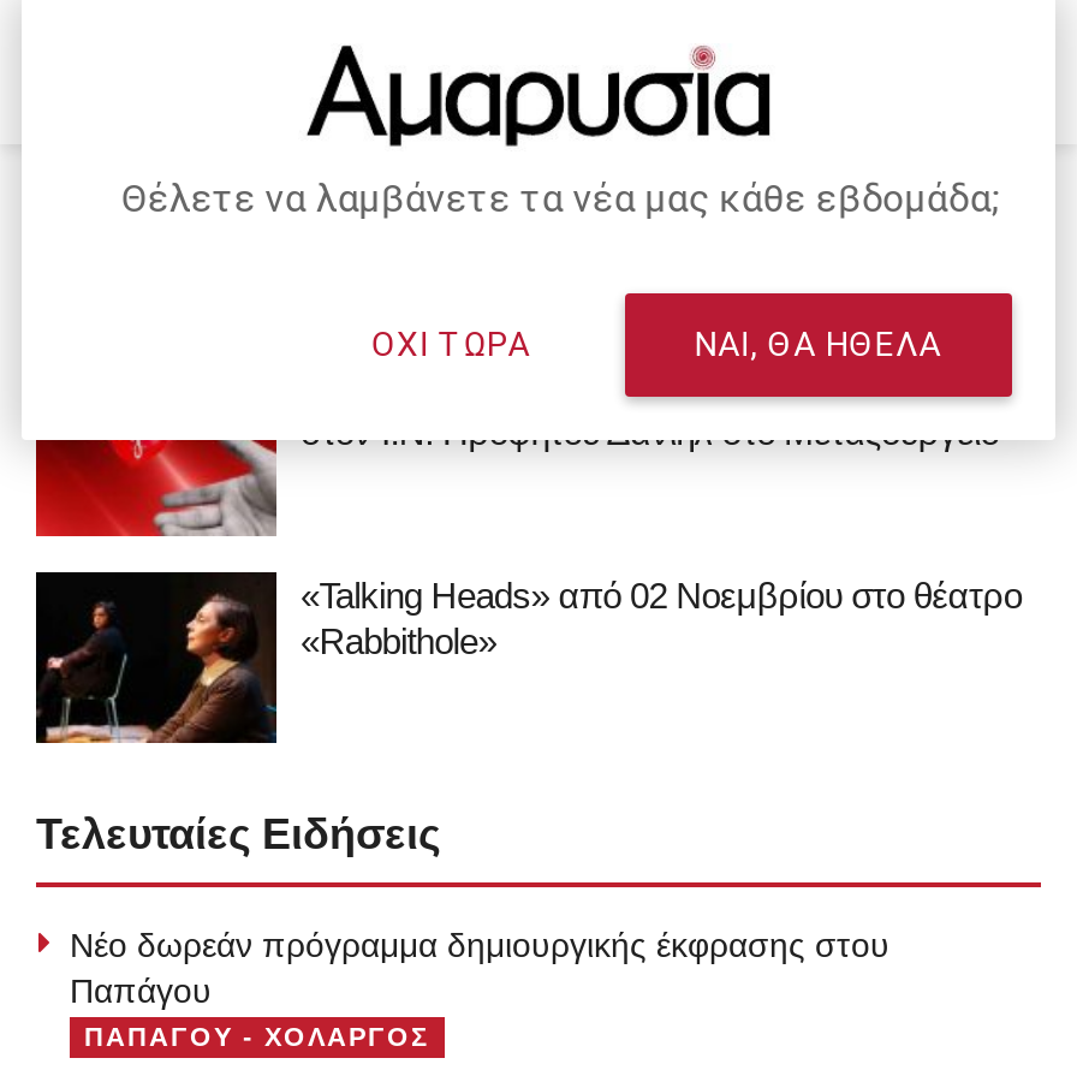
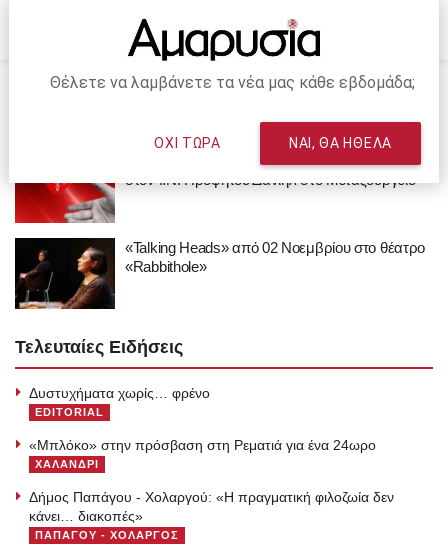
[70,926,889,1010] Nέο δωρεάν πρόγραμμα δημιουργικής έκφρασης στου | Παπάγου -> [29,385,394,524] Δυστυχήματα χωρίς… φρένο | EDITORIAL | «Μπλόκο» στην πρόσβαση στη Ρεματιά για ένα 24ωρο | ΧΑΛΑΝΔΡΙ | Δήμος Παπάγου - Χολαργού: «H πραγματική φιλοζωία δεν | κάνει… διακοπές»

